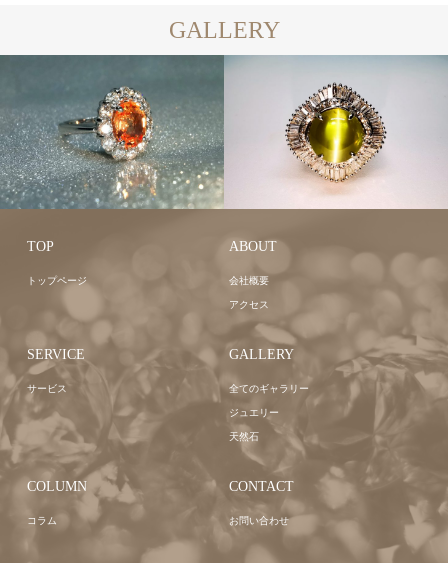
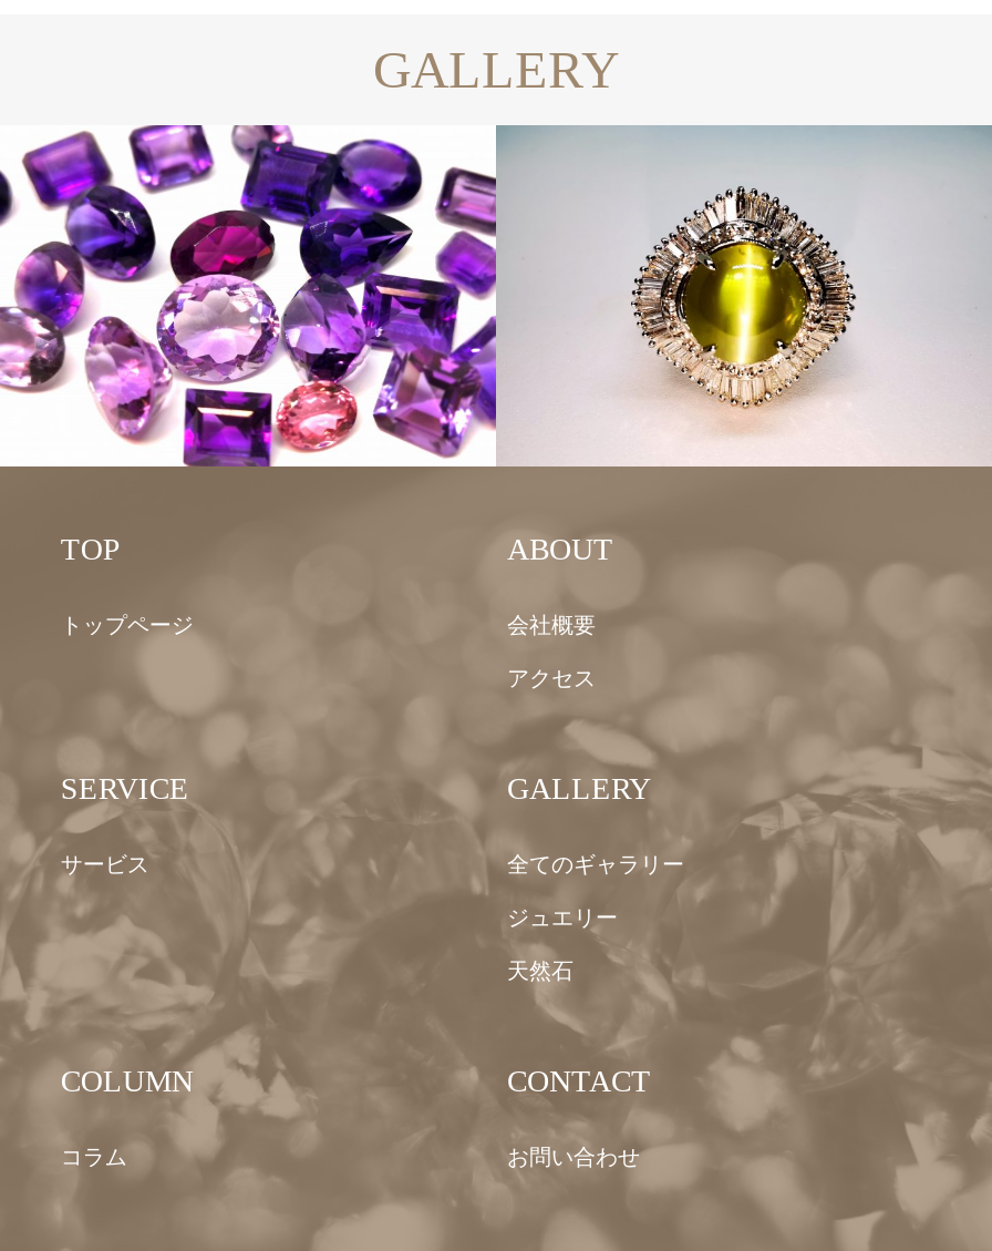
[3,54,225,209] [image] -> [7,123,498,469] [image]

